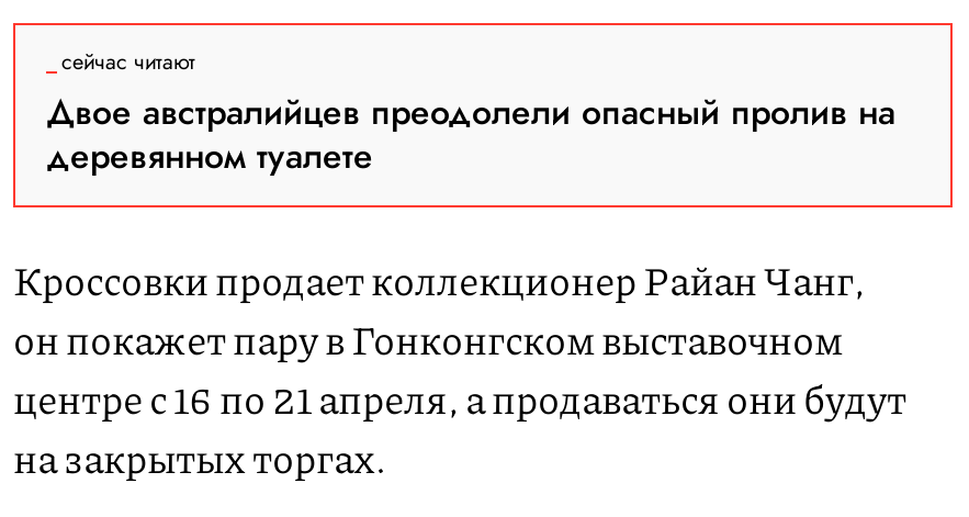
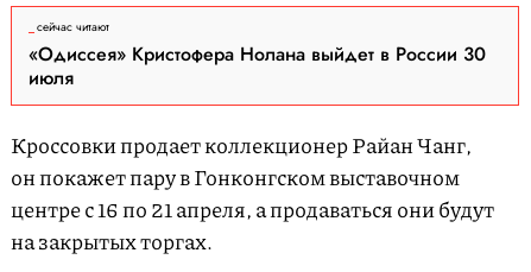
[46,86,895,180] Двое австралийцев преодолели опасный пролив на | деревянном туалете -> [29,40,486,91] «Одиссея» Кристофера Нолана выйдет в России 30 | июля

